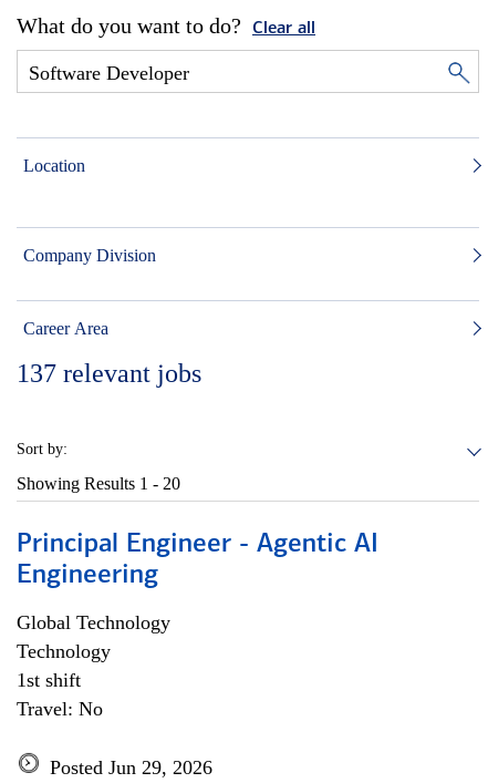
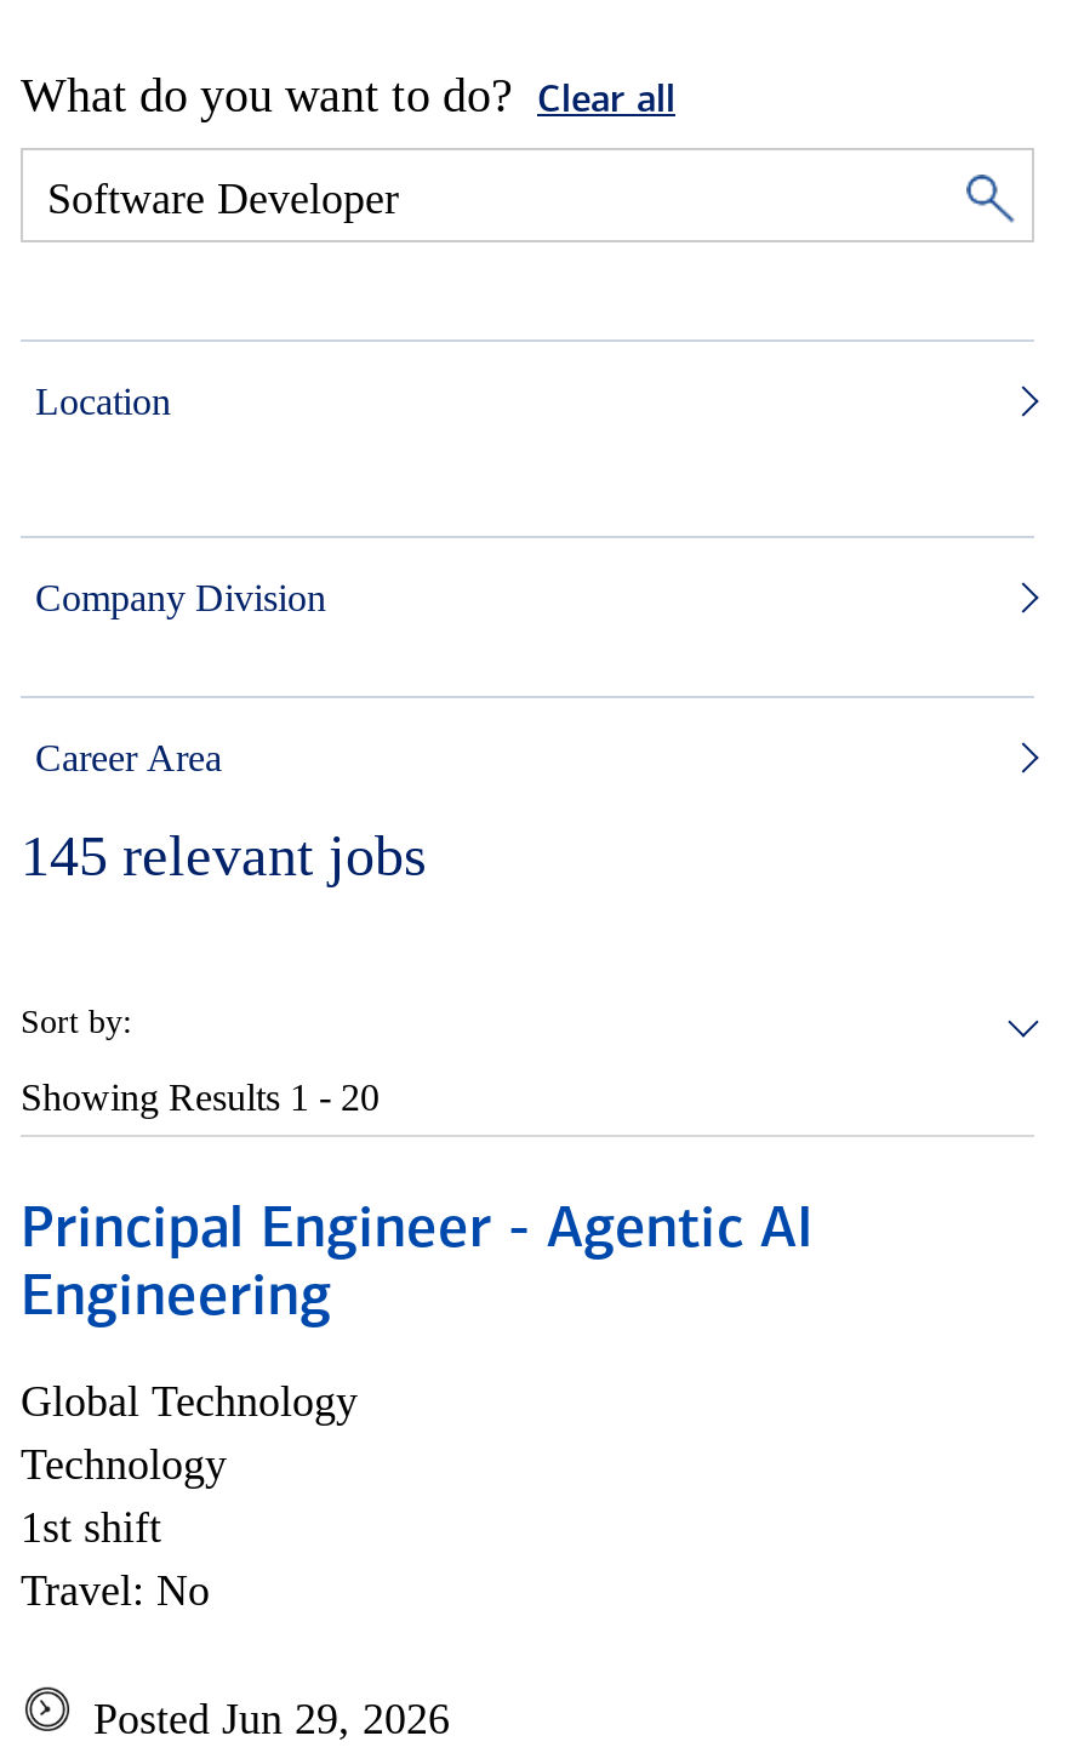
[17,359,201,388] 137 relevant jobs -> [21,824,426,887] 145 relevant jobs

